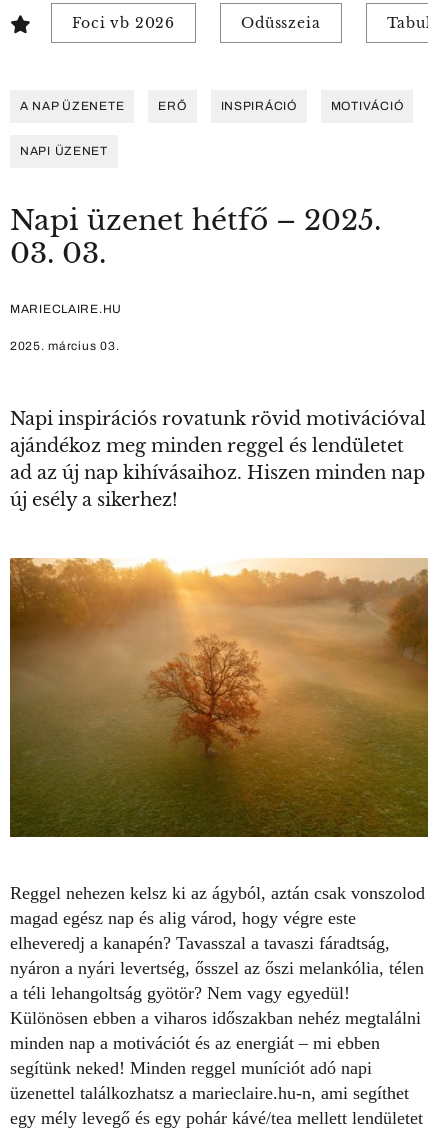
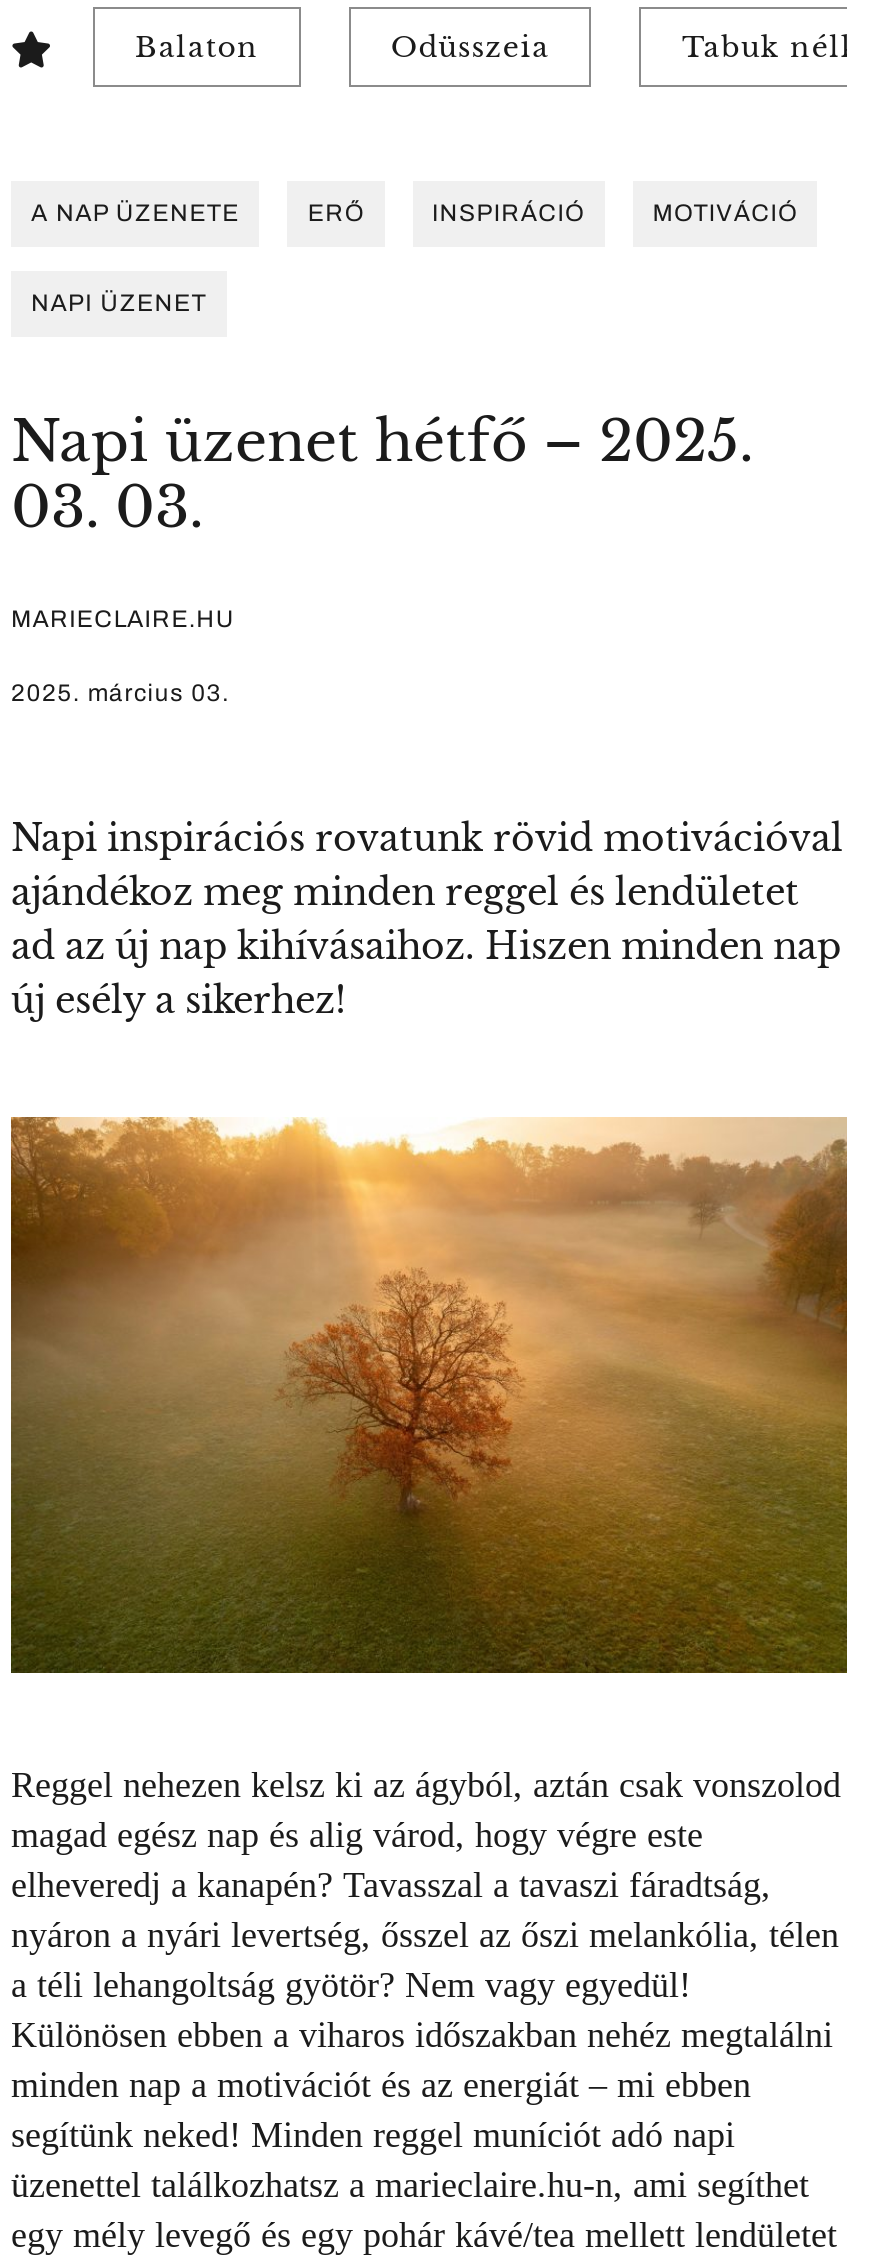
[72,14,175,32] Foci vb 2026 -> [135,29,259,65] Balaton

